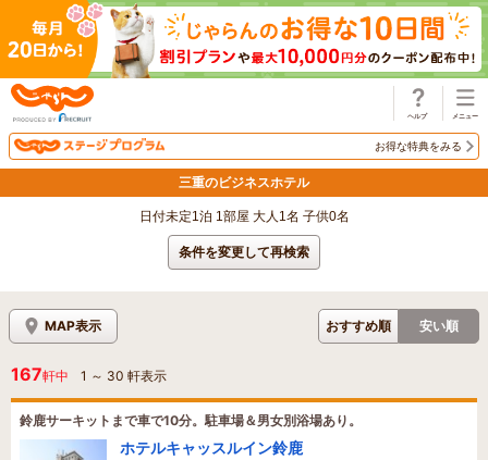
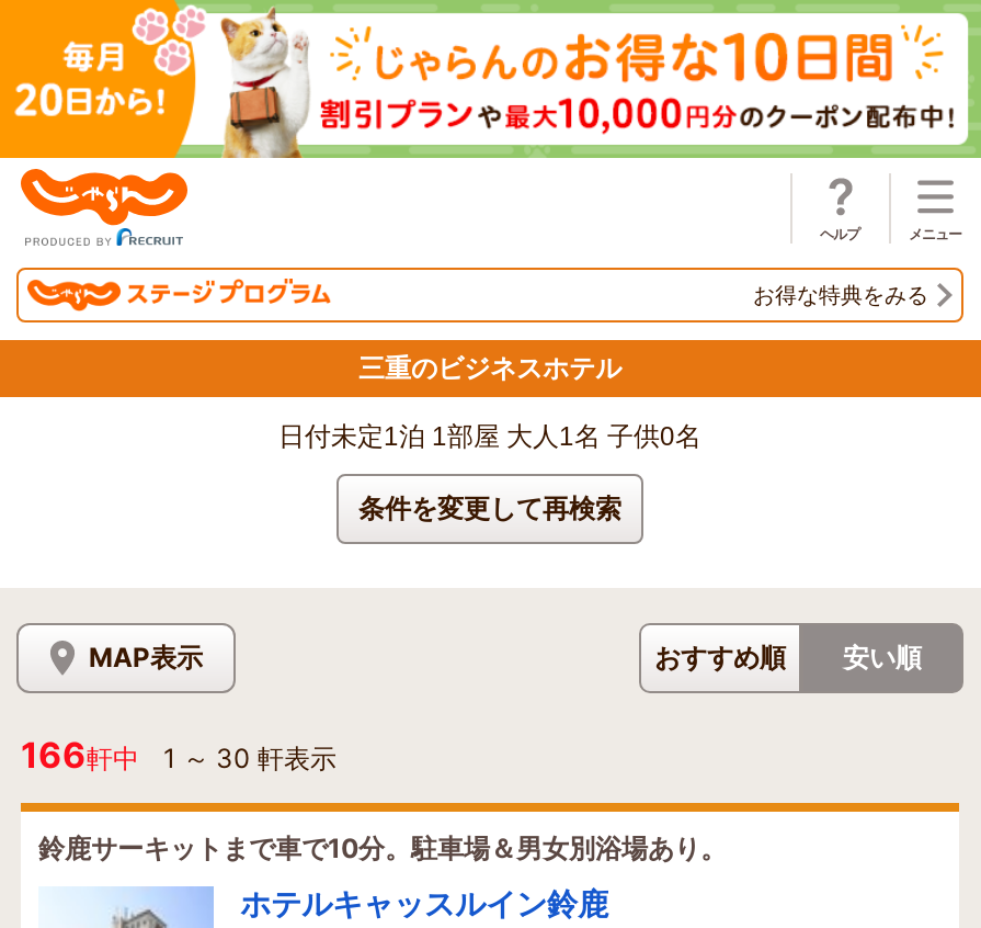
[11,363,167,385] 167軒中 1～30軒表示 -> [21,732,336,776] 166軒中 1～30軒表示

